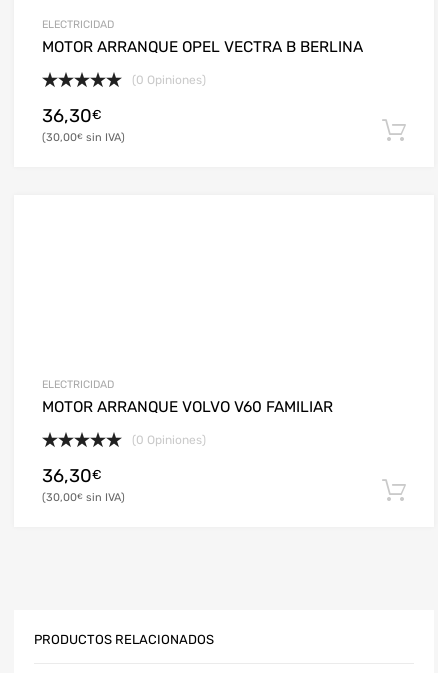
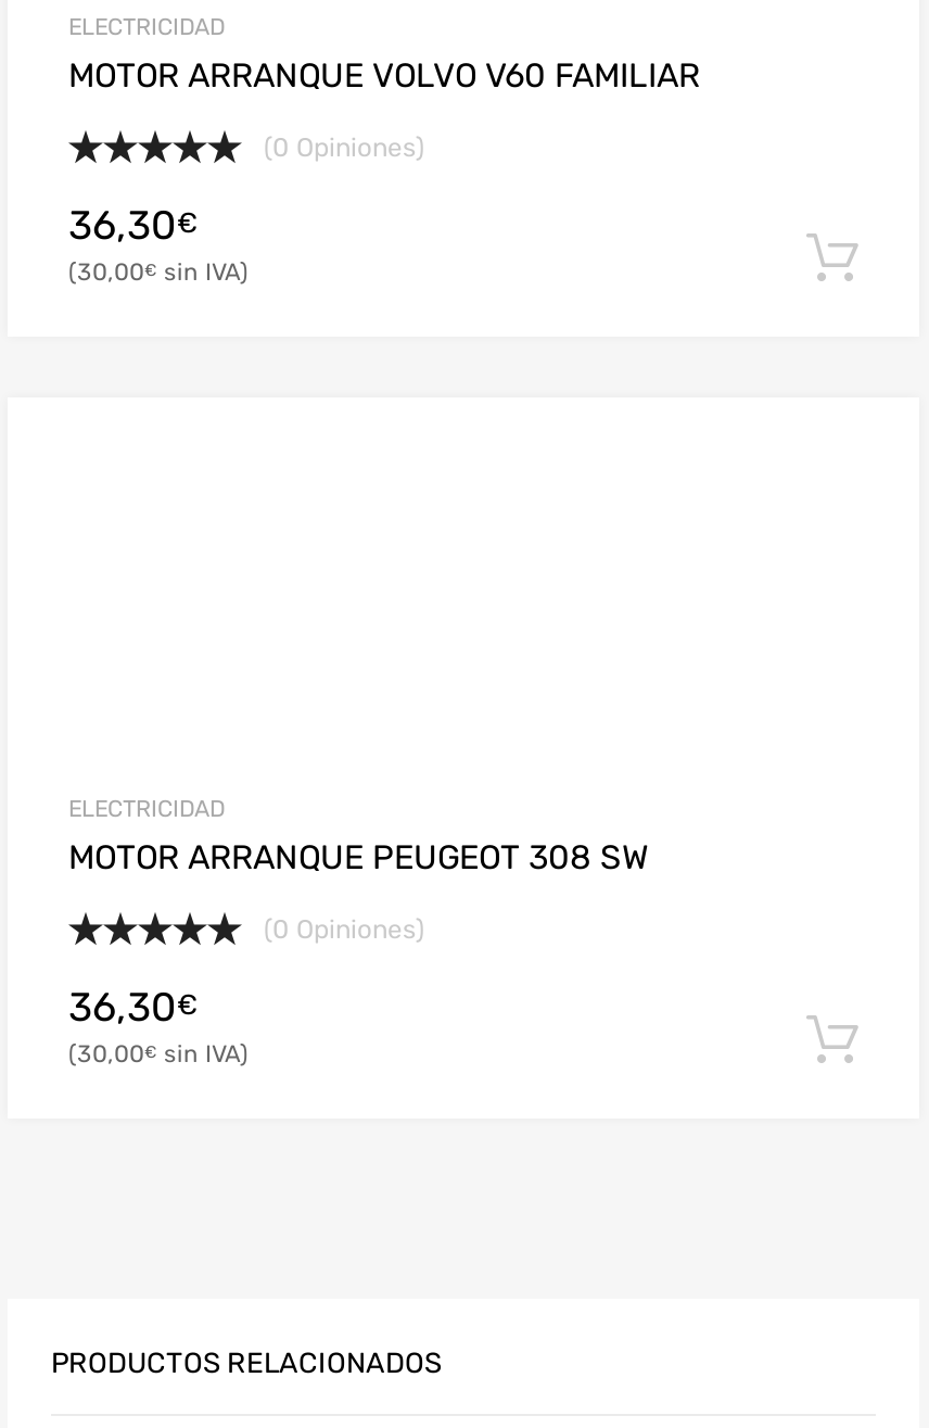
[42,38,363,56] MOTOR ARRANQUE OPEL VECTRA B BERLINA -> none
none -> [68,838,648,877] MOTOR ARRANQUE PEUGEOT 308 SW
moved [42,398,333,416] -> [68,56,700,95]: MOTOR ARRANQUE VOLVO V60 FAMILIAR

